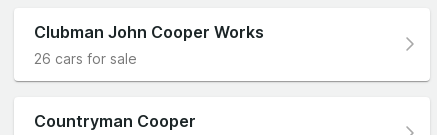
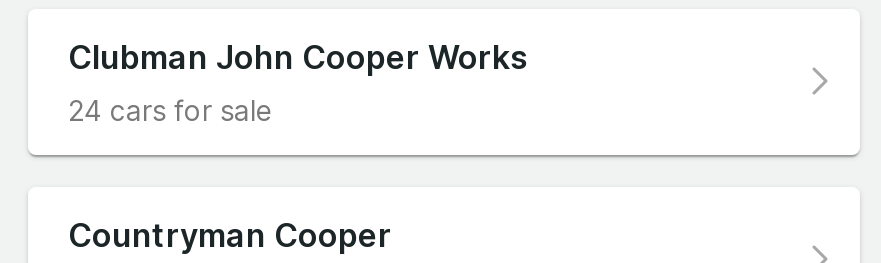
[34,49,137,66] 26 cars for sale -> [68,92,274,126] 24 cars for sale

